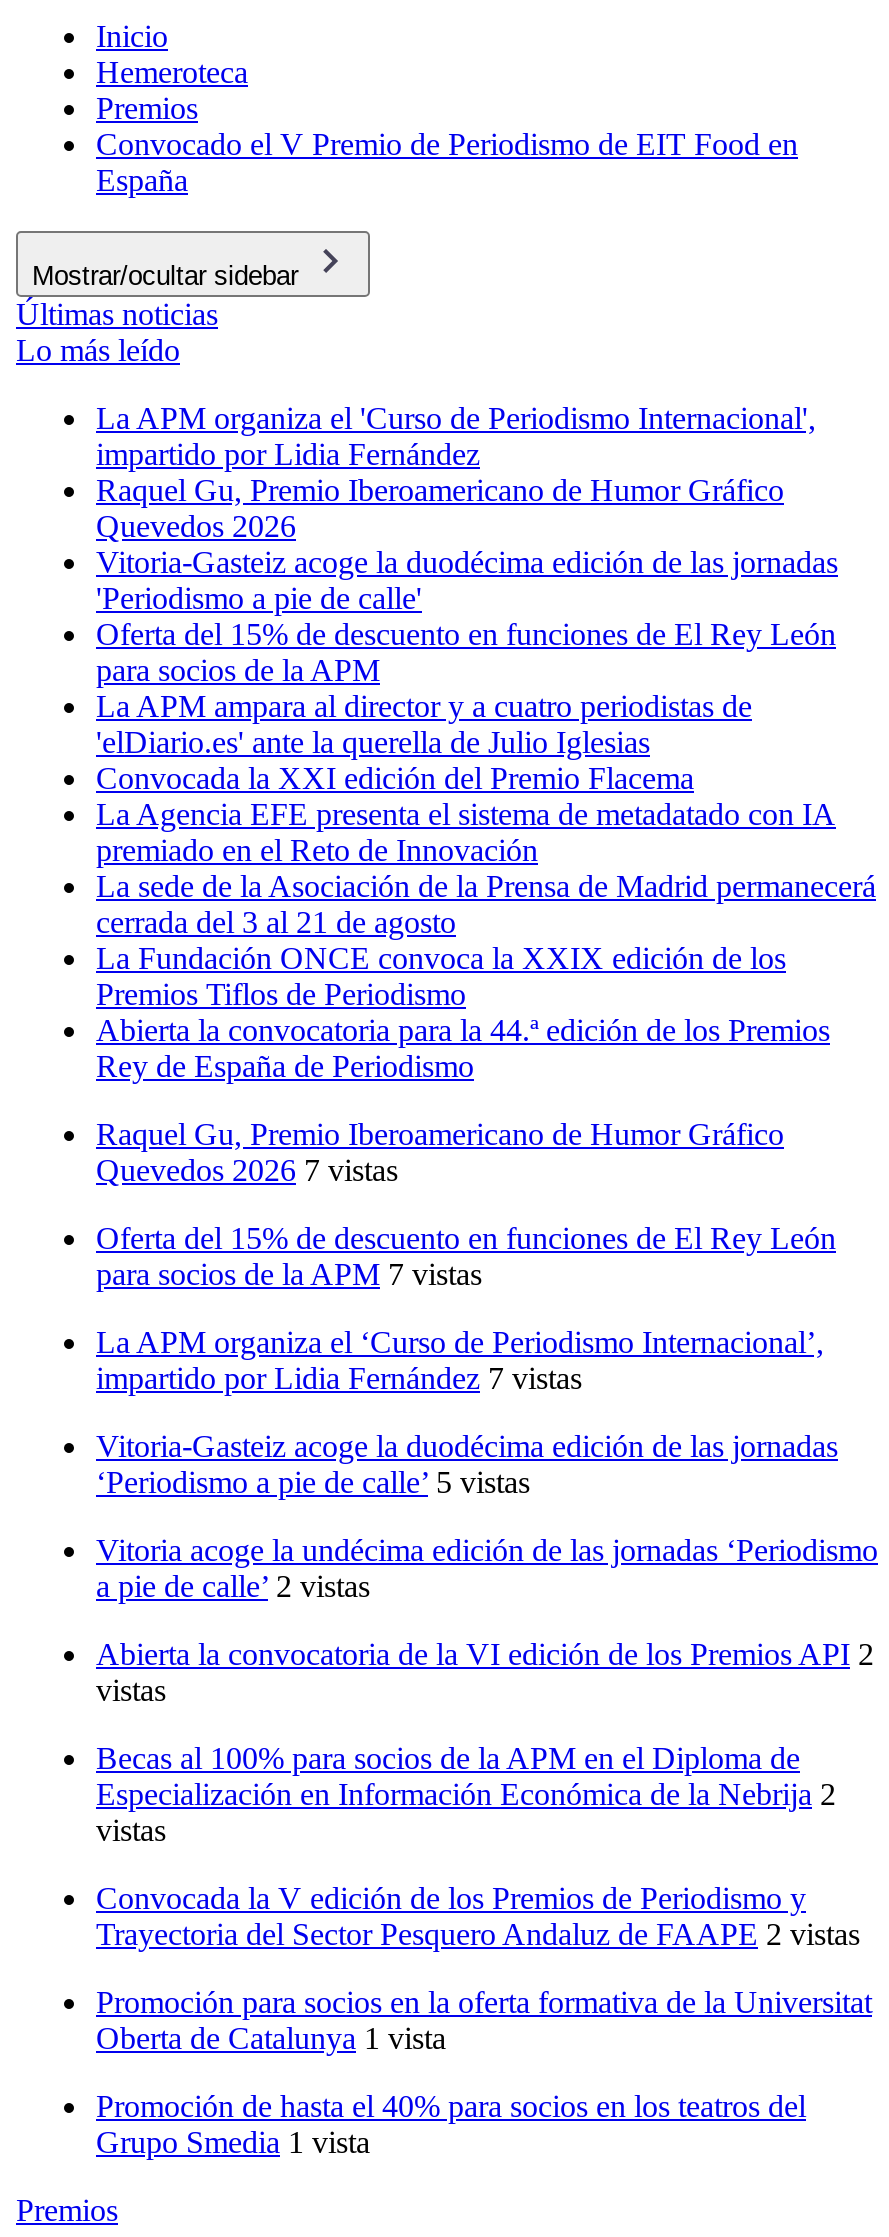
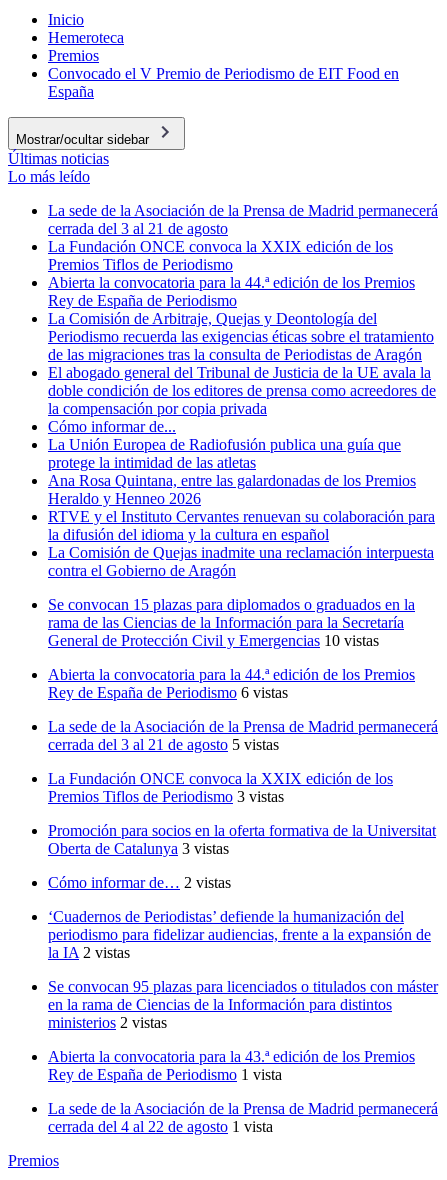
[96,401,838,867] La APM organiza el 'Curso de Periodismo Internacional', | impartido por Lidia Fernández | Raquel Gu, Premio Iberoamericano de Humor Gráfico | Quevedos 2026 | Vitoria-Gasteiz acoge la duodécima edición de las jornadas | 'Periodismo a pie de calle' | Oferta del 15% de descuento en funciones de El Rey León | para socios de la APM | La APM ampara al director y a cuatro periodistas de | 'elDiario.es' ante la querella de Julio Iglesias | Convocada la XXI edición del Premio Flacema | La Agencia EFE presenta el sistema de metadatado con IA | premiado en el Reto de Innovación -> none
moved [96,869,876,1083] -> [48,202,438,309]: La sede de la Asociación de la Prensa de Madrid permanecerá | cerrada del 3 al 21 de agosto | La Fundación ONCE convoca la XXIX edición de los | Premios Tiflos de Periodismo | Abierta la convocatoria para la 44.ª edición de los Premios | Rey de España de Periodismo
[96,1117,878,1951] Raquel Gu, Premio Iberoamericano de Humor Gráfico | Quevedos 2026 7 vistas | Oferta del 15% de descuento en funciones de El Rey León | para socios de la APM 7 vistas | La APM organiza el ‘Curso de Periodismo Internacional’, | impartido por Lidia Fernández 7 vistas | Vitoria-Gasteiz acoge la duodécima edición de las jornadas | ‘Periodismo a pie de calle’ 5 vistas | Vitoria acoge la undécima edición de las jornadas ‘Periodismo | a pie de calle’ 2 vistas | Abierta la convocatoria de la VI edición de los Premios API 2 | vistas | Becas al 100% para socios de la APM en el Diploma de | Especialización en Información Económica de la Nebrija 2 | vistas | Convocada la V edición de los Premios de Periodismo y | Trayectoria del Sector Pesquero Andaluz de FAAPE 2 vistas -> [48,310,438,805] La Comisión de Arbitraje, Quejas y Deontología del | Periodismo recuerda las exigencias éticas sobre el tratamiento | de las migraciones tras la consulta de Periodistas de Aragón | El abogado general del Tribunal de Justicia de la UE avala la | doble condición de los editores de prensa como acreedores de | la compensación por copia privada | Cómo informar de... | La Unión Europea de Radiofusión publica una guía que | protege la intimidad de las atletas | Ana Rosa Quintana, entre las galardonadas de los Premios | Heraldo y Henneo 2026 | RTVE y el Instituto Cervantes renuevan su colaboración para | la difusión del idioma y la cultura en español | La Comisión de Quejas inadmite una reclamación interpuesta | contra el Gobierno de Aragón | Se convocan 15 plazas para diplomados o graduados en la | rama de las Ciencias de la Información para la Secretaría | General de Protección Civil y Emergencias 10 vistas | Abierta la convocatoria para la 44.ª edición de los Premios | Rey de España de Periodismo 6 vistas | La sede de la Asociación de la Prensa de Madrid permanecerá | cerrada del 3 al 21 de agosto 5 vistas | La Fundación ONCE convoca la XXIX edición de los | Premios Tiflos de Periodismo 3 vistas
moved [96,1985,872,2019] -> [48,822,436,839]: Promoción para socios en la oferta formativa de la Universitat
[96,2021,806,2159] Oberta de Catalunya 1 vista | Promoción de hasta el 40% para socios en los teatros del | Grupo Smedia 1 vista -> [48,840,438,1135] Oberta de Catalunya 3 vistas | Cómo informar de… 2 vistas | ‘Cuadernos de Periodistas’ defiende la humanización del | periodismo para fidelizar audiencias, frente a la expansión de | la IA 2 vistas | Se convocan 95 plazas para licenciados o titulados con máster | en la rama de Ciencias de la Información para distintos | ministerios 2 vistas | Abierta la convocatoria para la 43.ª edición de los Premios | Rey de España de Periodismo 1 vista | La sede de la Asociación de la Prensa de Madrid permanecerá | cerrada del 4 al 22 de agosto 1 vista

